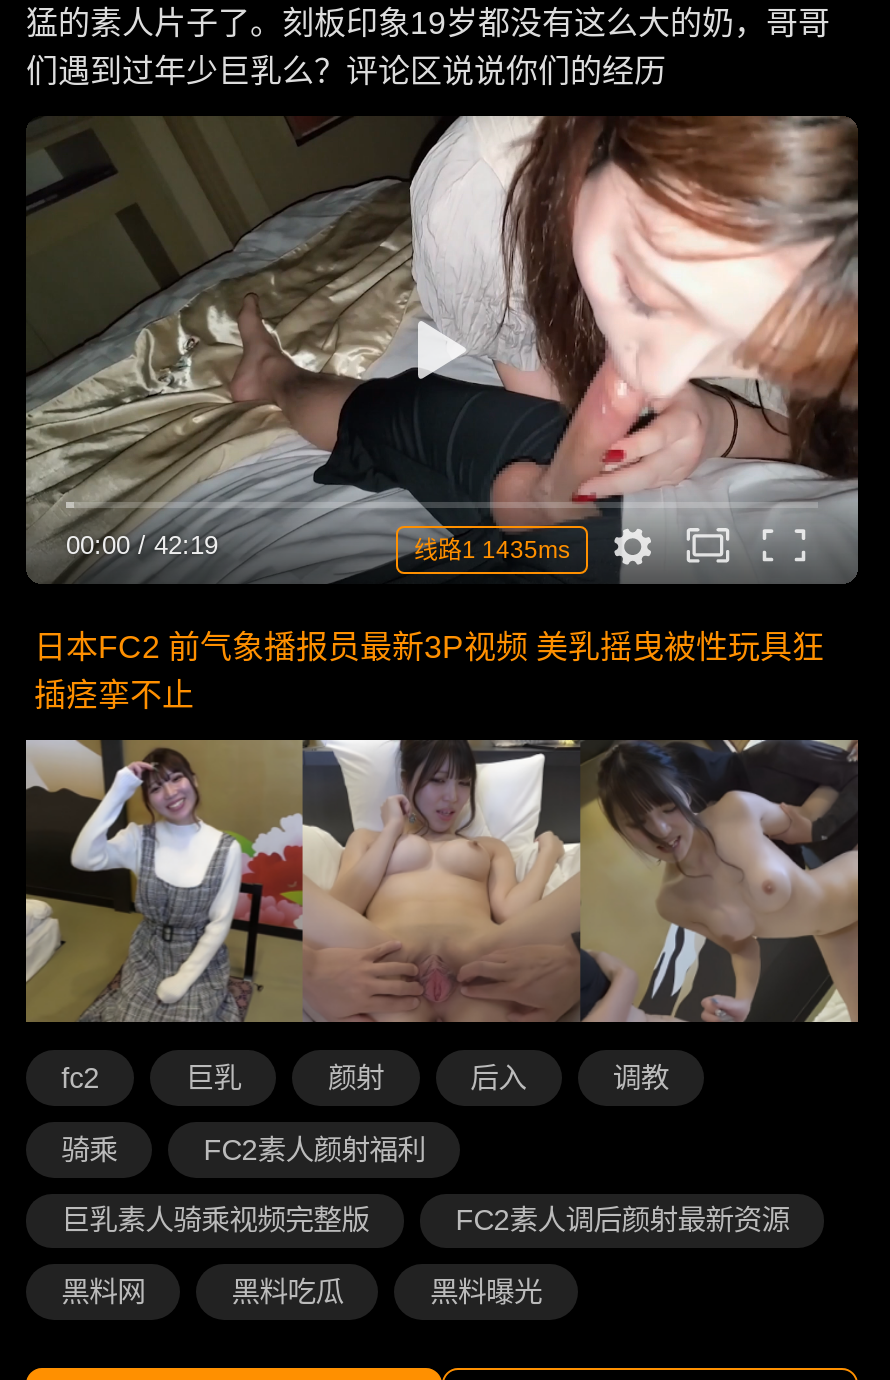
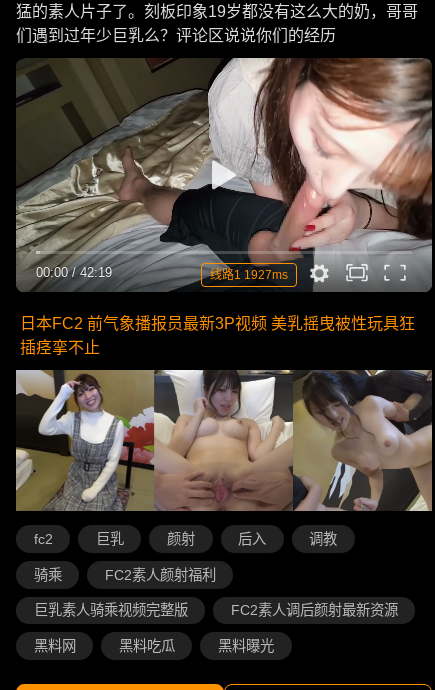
[414,536,570,564] 线路1 1435ms -> [210,268,288,282] 线路1 1927ms

